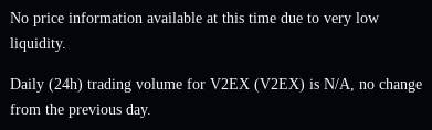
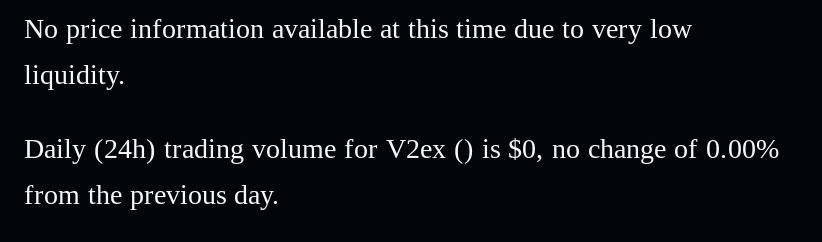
[10,76,422,93] Daily (24h) trading volume for V2EX (V2EX) is N/A, no change -> [24,134,780,164] Daily (24h) trading volume for V2ex () is $0, no change of 0.00%

